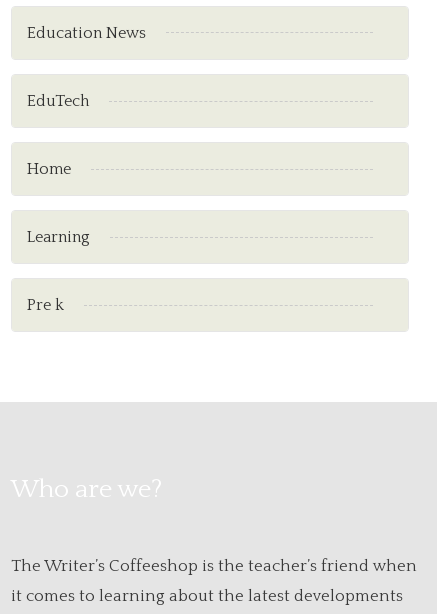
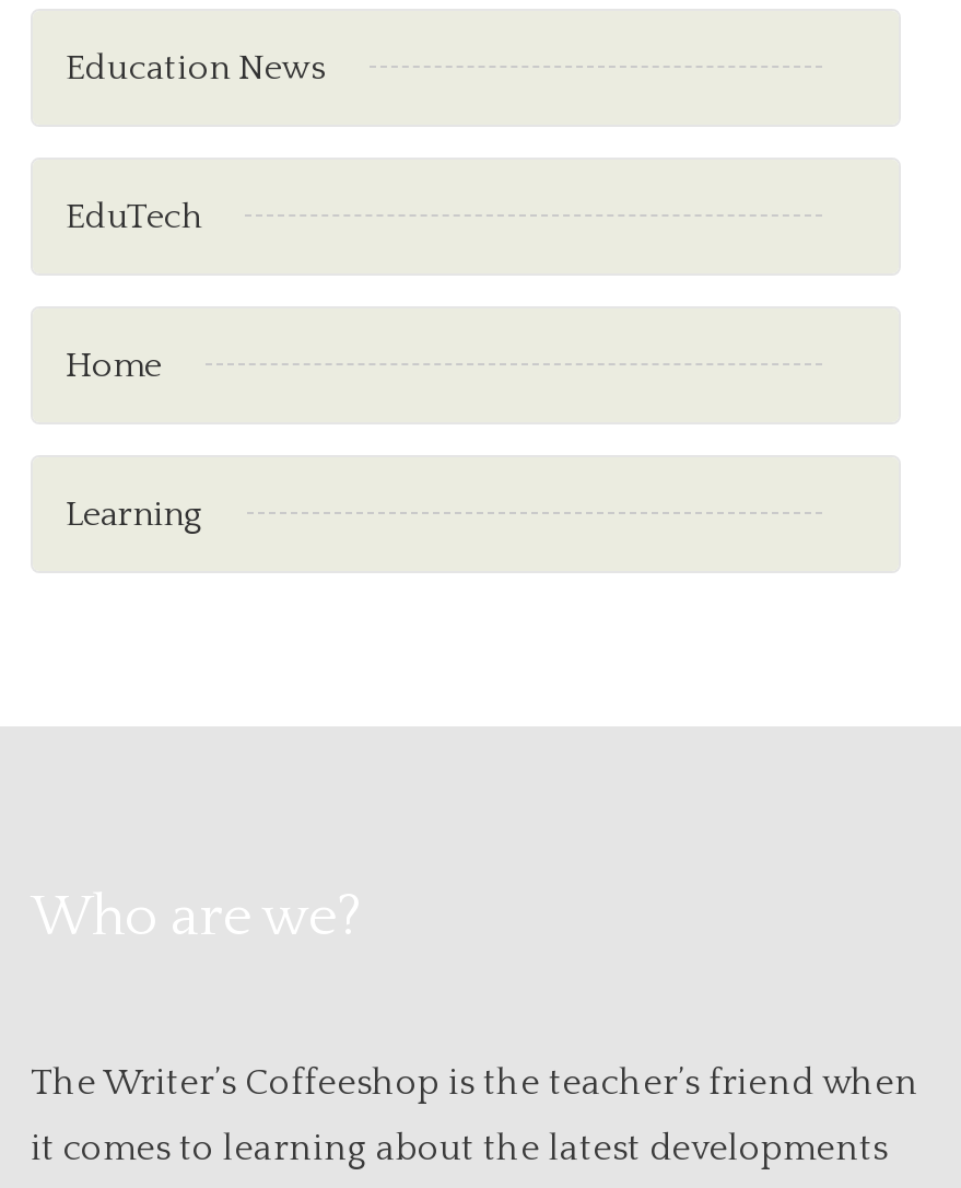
[27,296,64,314] Pre k -> none

